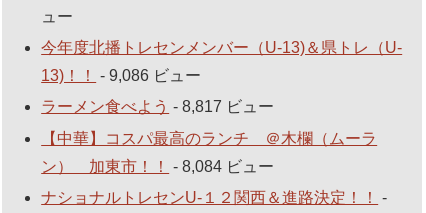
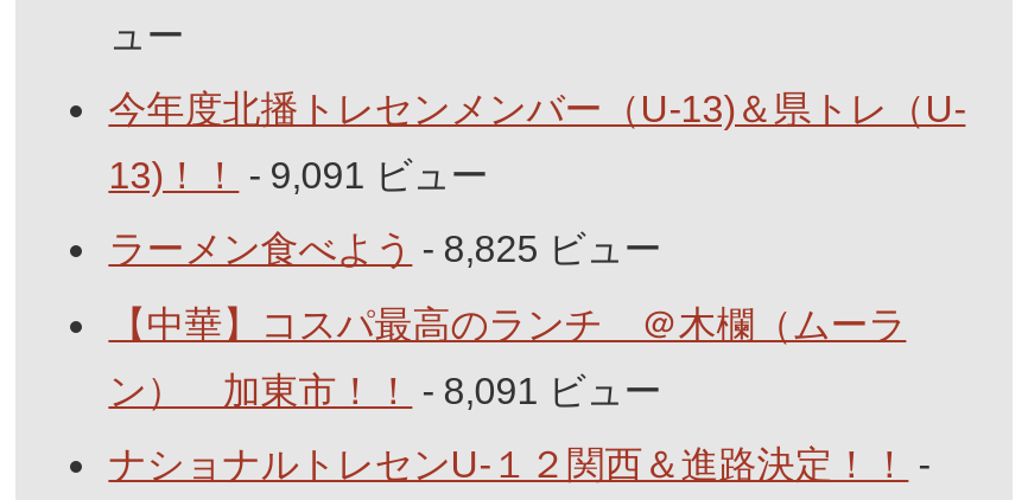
[41,67,201,84] 13)！！- 9,086 ビュー -> [108,156,488,196] 13)！！- 9,091 ビュー
[41,98,274,115] ラーメン食べよう- 8,817 ビュー -> [108,230,662,270] ラーメン食べよう- 8,825 ビュー
[41,158,274,175] ン） 加東市！！- 8,084 ビュー -> [108,370,662,410] ン） 加東市！！- 8,091 ビュー

